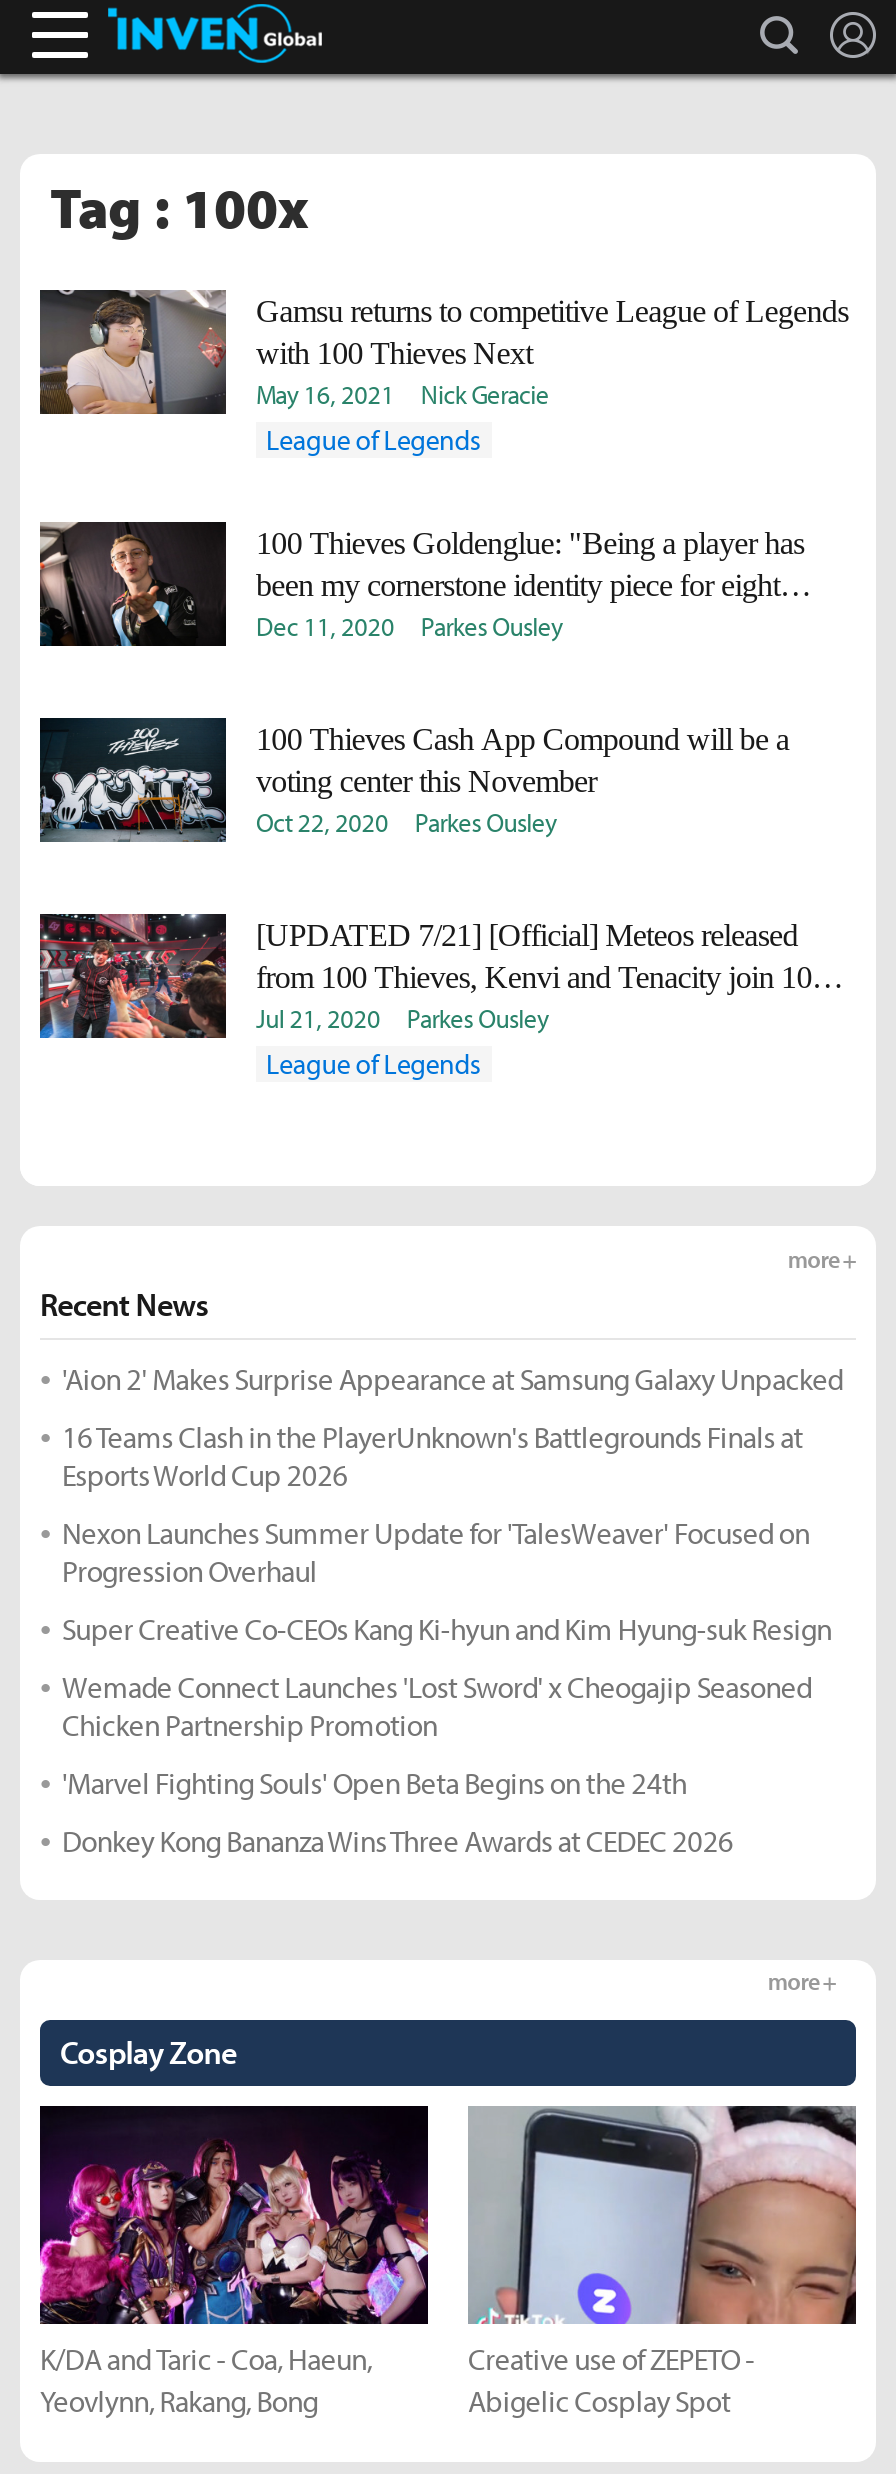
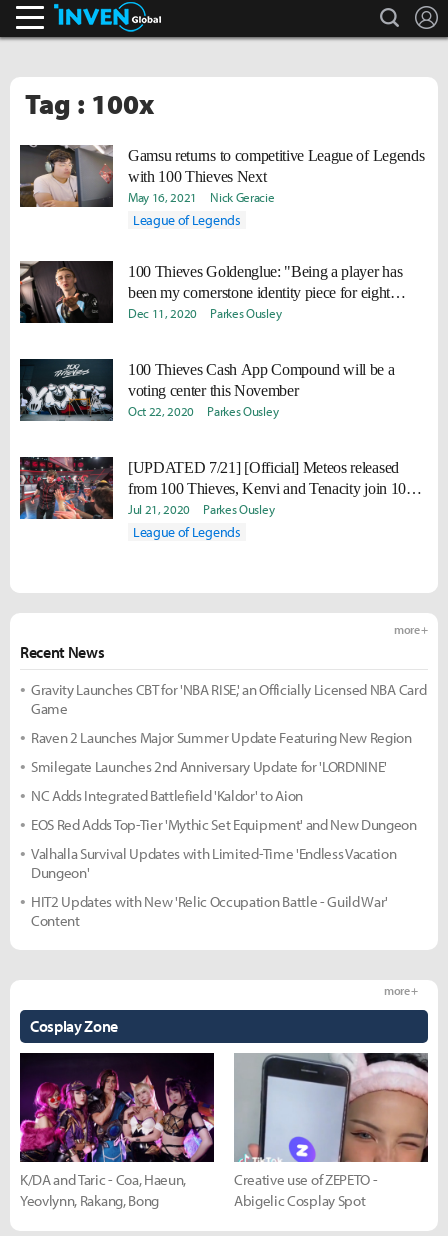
[62,1360,843,1398] 'Aion 2' Makes Surprise Appearance at Samsung Galaxy Unpacked -> [31,680,426,718] Gravity Launches CBT for 'NBA RISE,' an Officially Licensed NBA Card | Game
[62,1418,803,1494] 16 Teams Clash in the PlayerUnknown's Battlegrounds Finals at | Esports World Cup 2026 -> [31,728,412,747] Raven 2 Launches Major Summer Update Featuring New Region
[62,1514,810,1590] Nexon Launches Summer Update for 'TalesWeaver' Focused on | Progression Overhaul -> [31,757,387,776] Smilegate Launches 2nd Anniversary Update for 'LORDNINE'
[62,1610,832,1648] Super Creative Co-CEOs Kang Ki-hyun and Kim Hyung-suk Resign -> [31,786,303,805] NC Adds Integrated Battlefield 'Kaldor' to Aion
[62,1668,812,1744] Wemade Connect Launches 'Lost Sword' x Cheogajip Seasoned | Chicken Partnership Promotion -> [31,815,417,834] EOS Red Adds Top-Tier 'Mythic Set Equipment' and New Dungeon
[62,1764,687,1802] 'Marvel Fighting Souls' Open Beta Begins on the 24th -> [31,844,396,882] Valhalla Survival Updates with Limited-Time 'Endless Vacation | Dungeon'
[62,1822,733,1860] Donkey Kong Bananza Wins Three Awards at CEDEC 2026 -> [31,892,388,930] HIT2 Updates with New 'Relic Occupation Battle - Guild War' | Content

